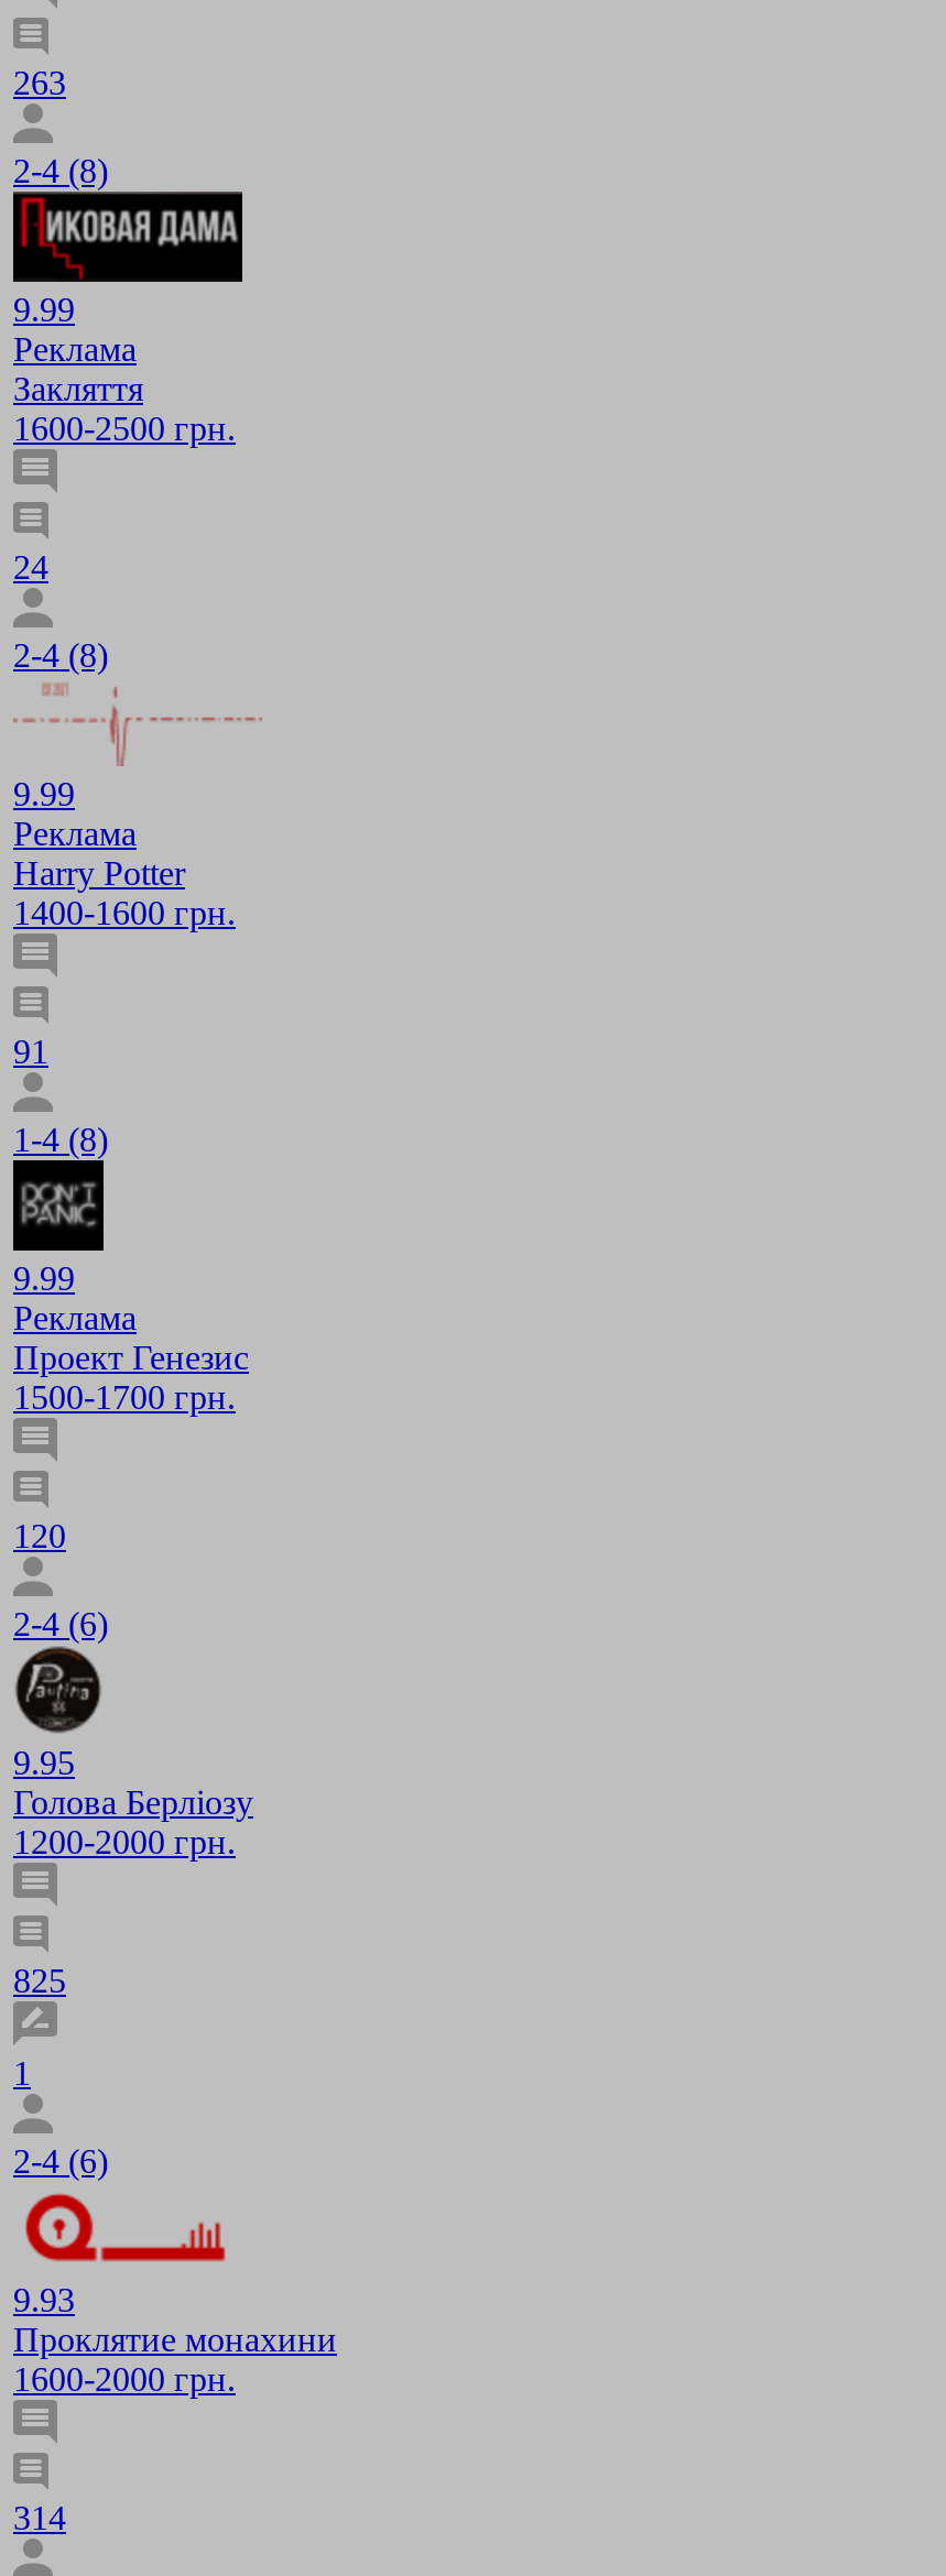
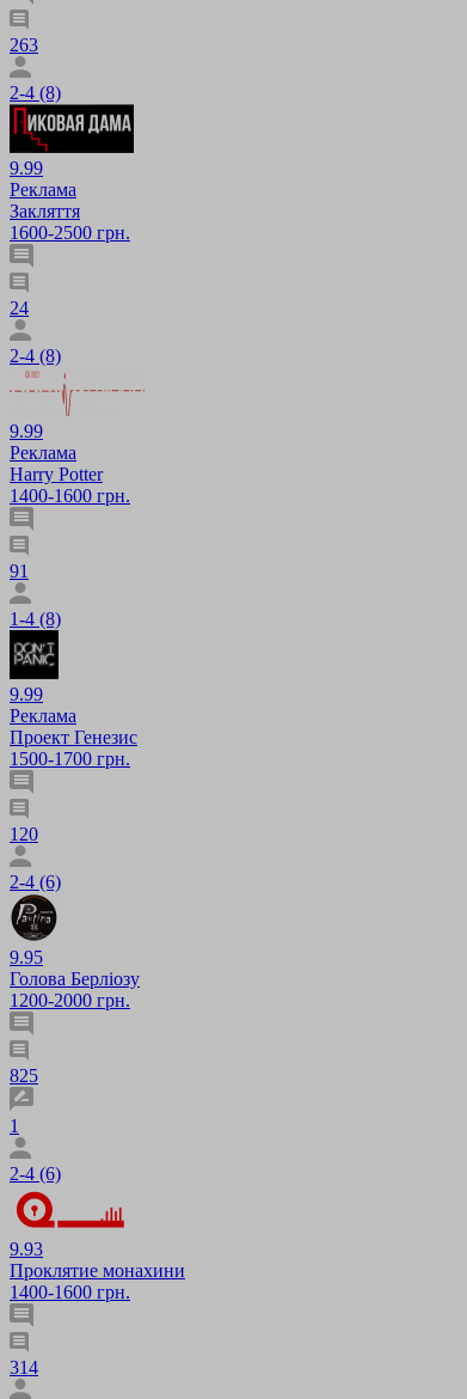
[13,2360,236,2397] 1600-2000 грн. -> [10,1282,130,1302] 1400-1600 грн.

